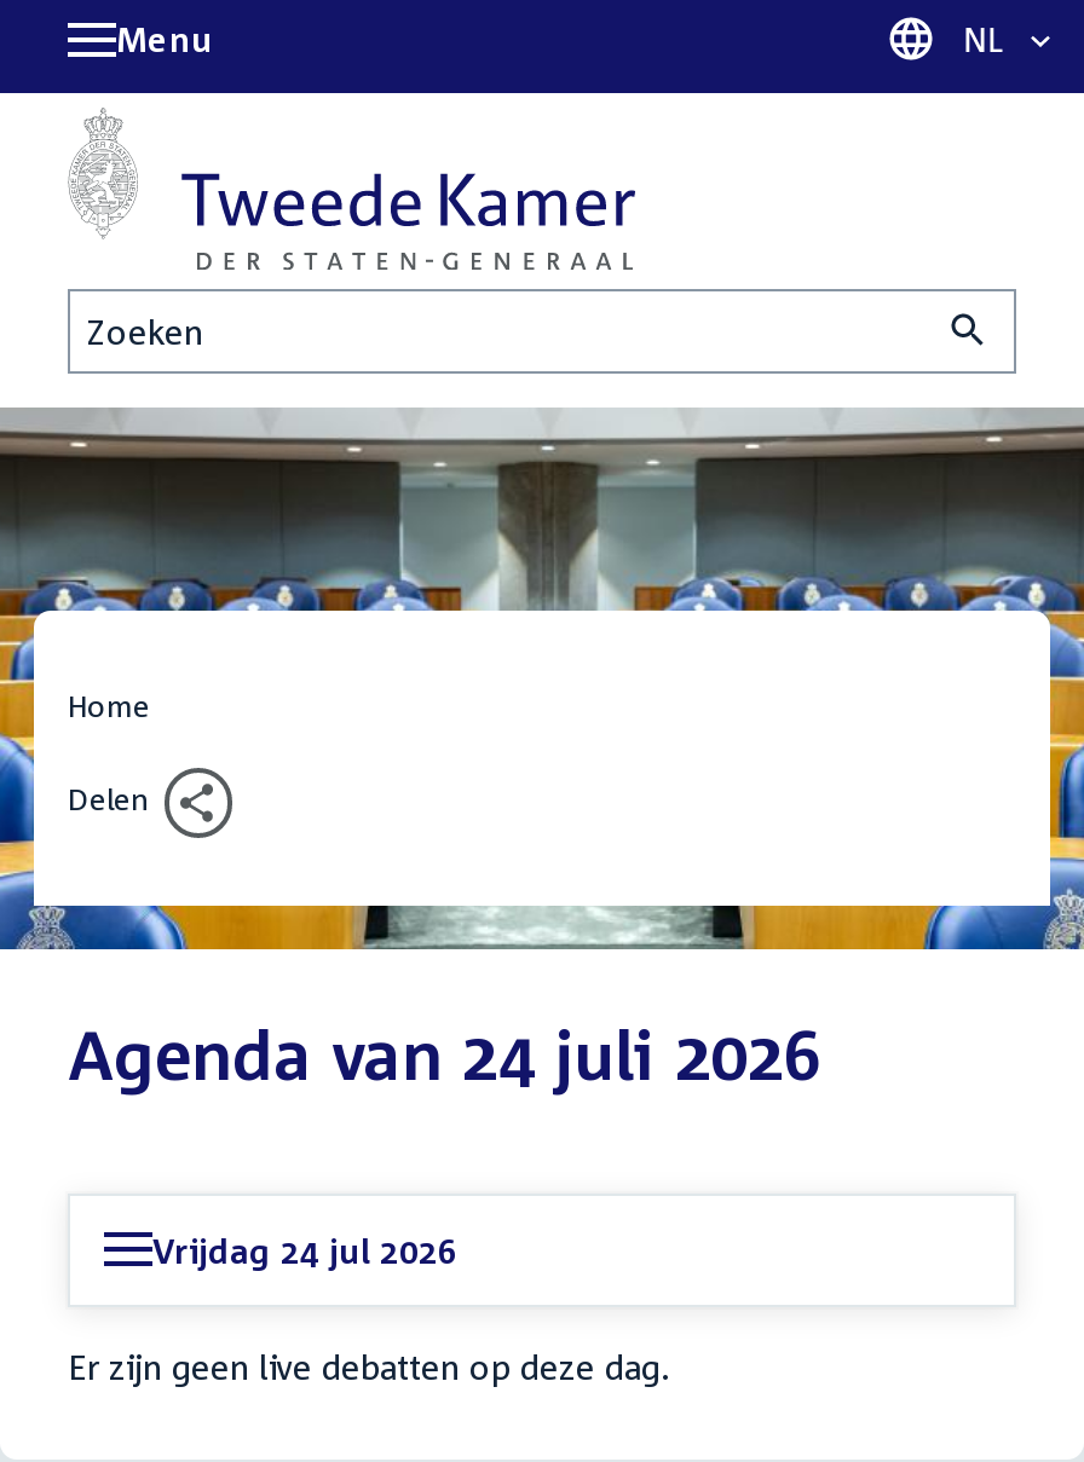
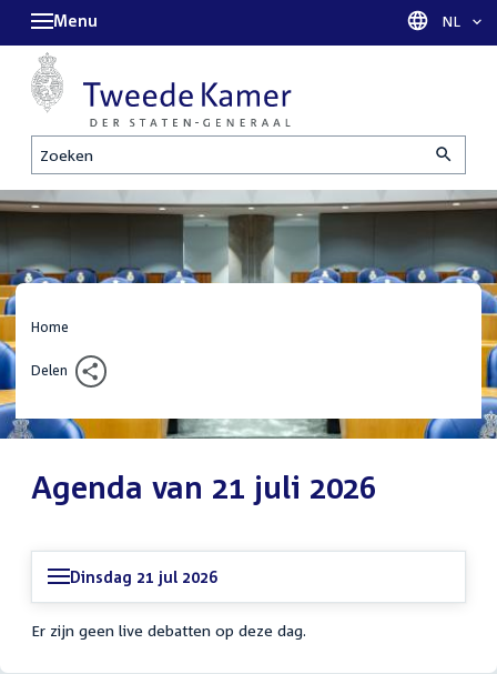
[68,1014,820,1094] Agenda van 24 juli 2026 -> [31,468,376,505] Agenda van 21 juli 2026
[152,1229,457,1270] Vrijdag 24 jul 2026 -> [70,567,217,586] Dinsdag 21 jul 2026

